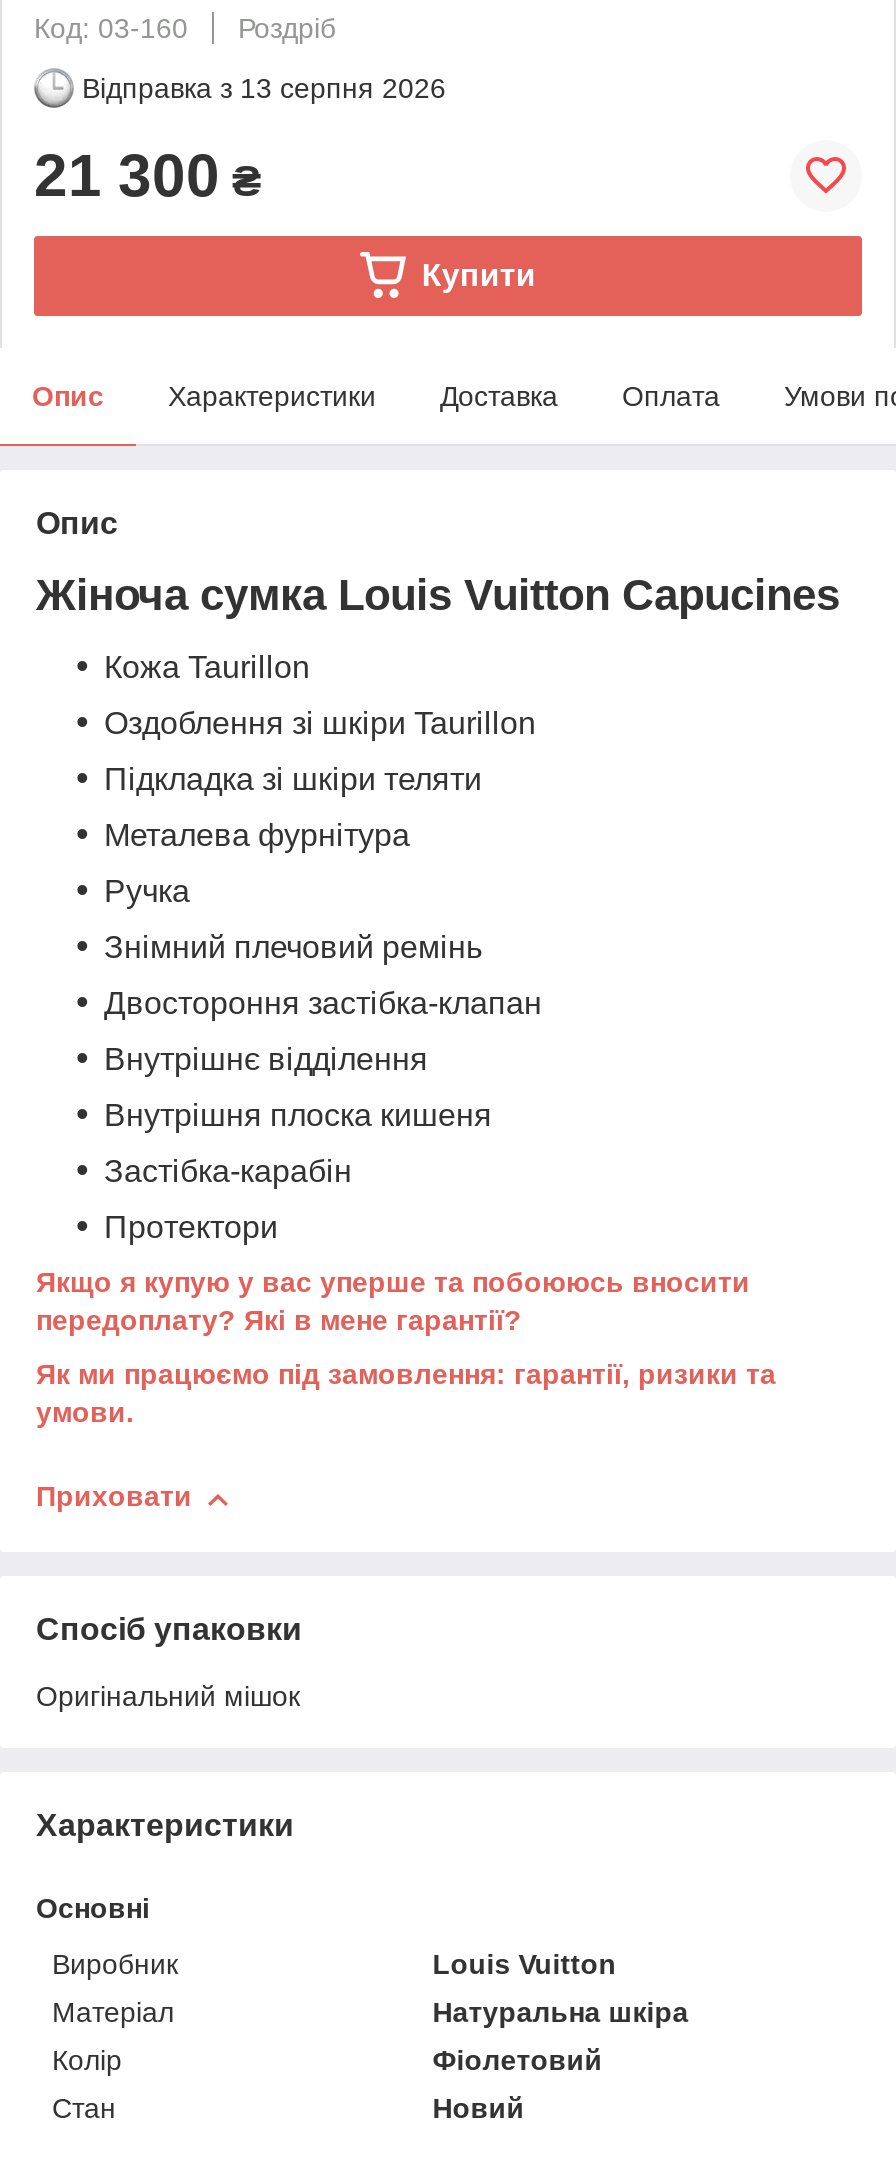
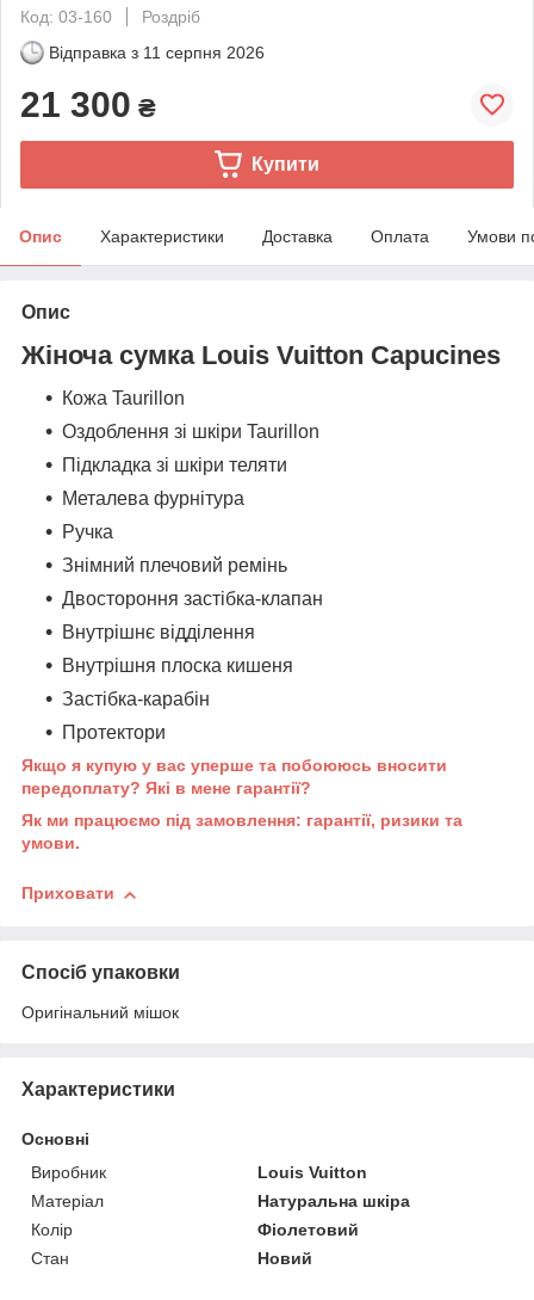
[82,72,446,104] Відправка з 13 серпня 2026 -> [49,43,265,62] Відправка з 11 серпня 2026

